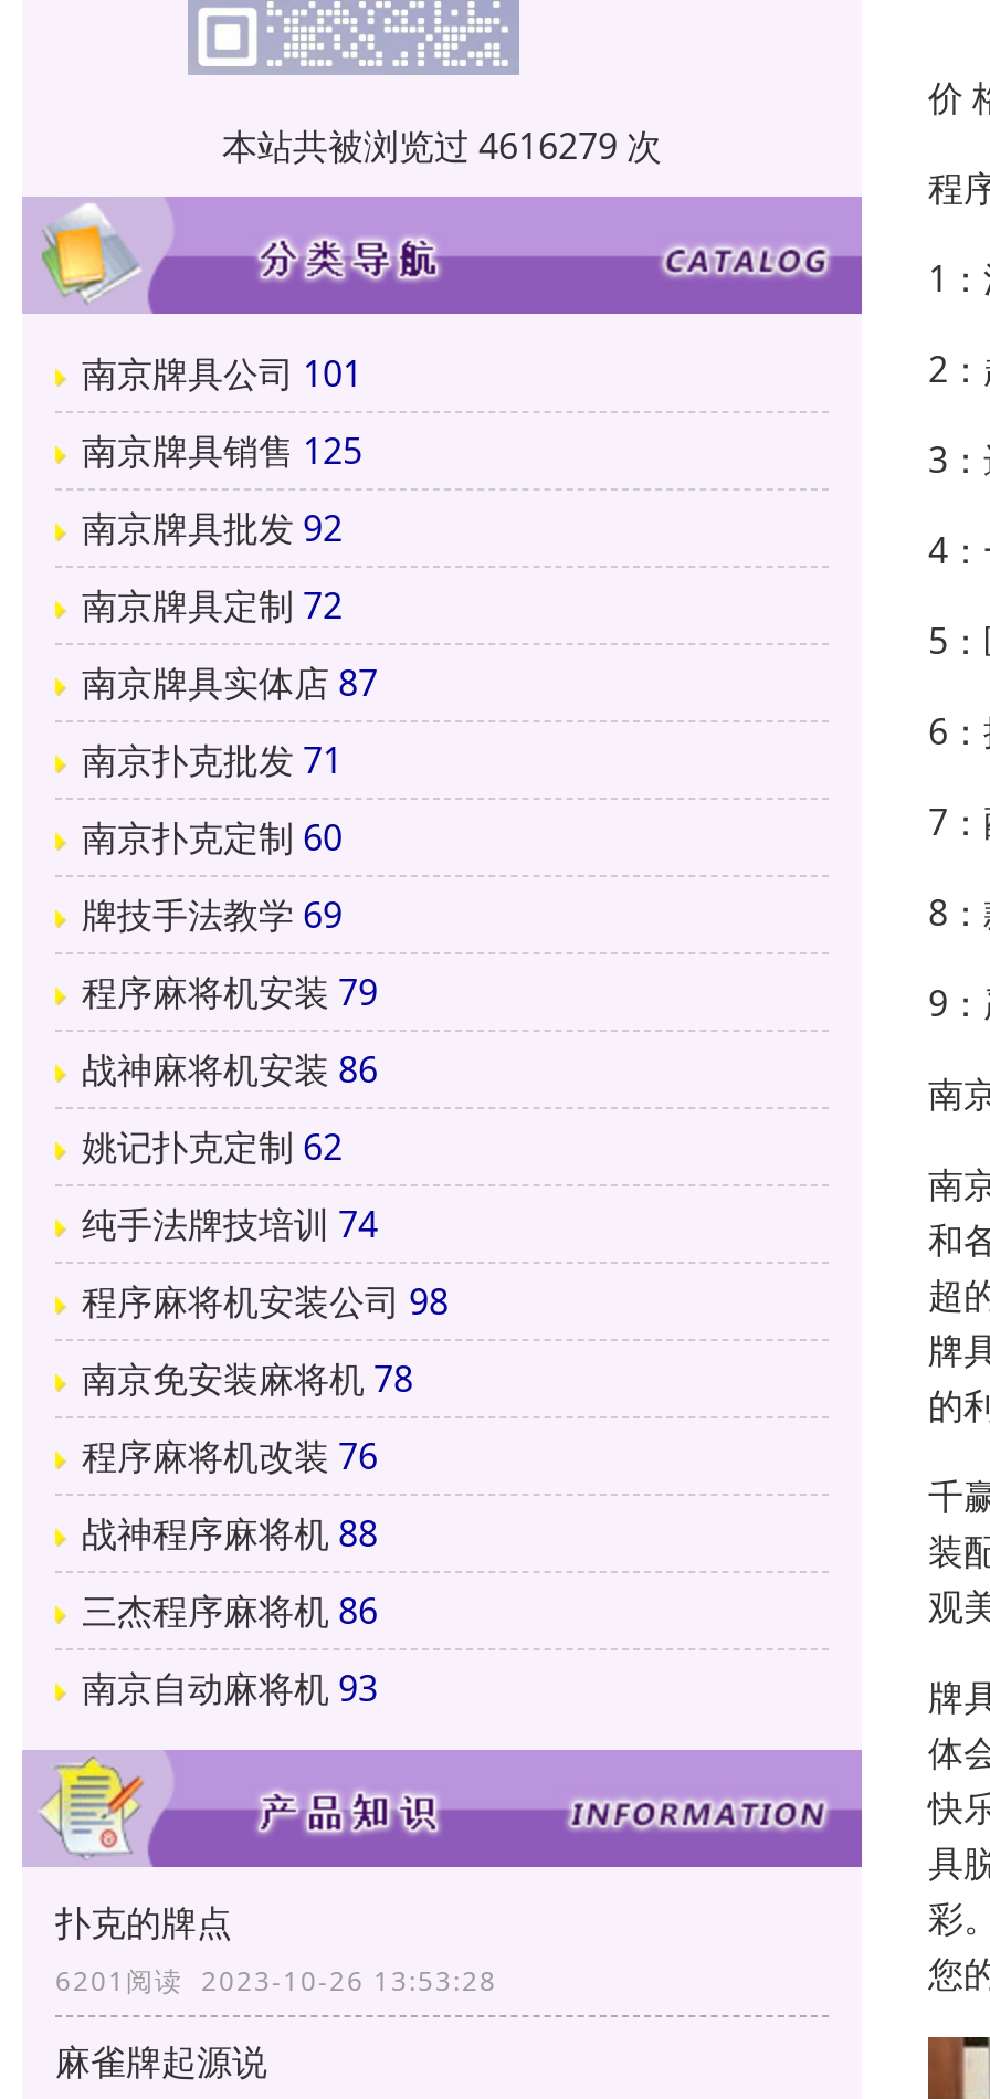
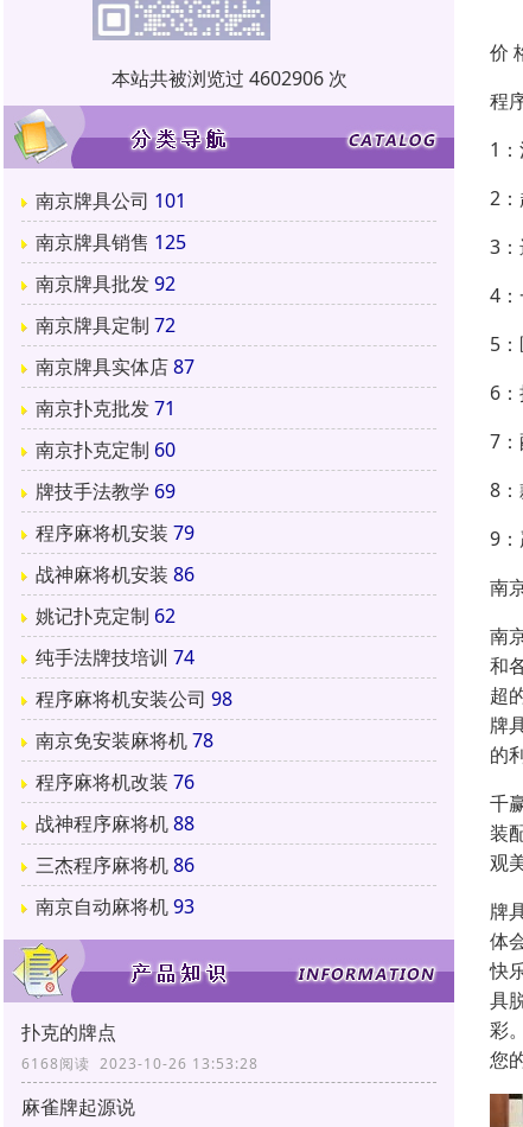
[222,122,662,171] 本站共被浏览过 4616279 次 -> [111,65,347,92] 本站共被浏览过 4602906 次
[55,1962,497,2000] 6201阅读 2023-10-26 13:53:28 -> [21,1054,259,1074] 6168阅读 2023-10-26 13:53:28

